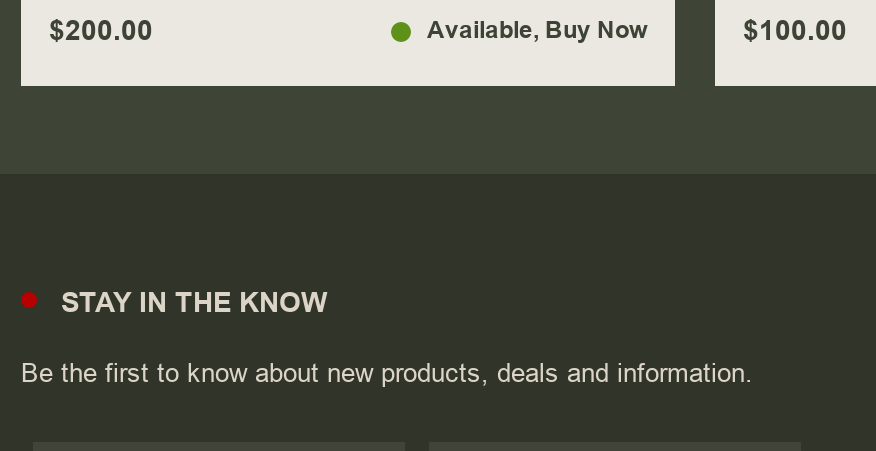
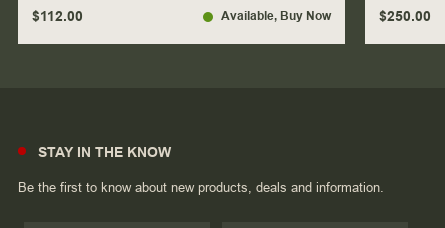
[49,14,153,46] $200.00 -> [32,8,83,24] $112.00
[743,14,847,46] $100.00 -> [379,8,431,24] $250.00

